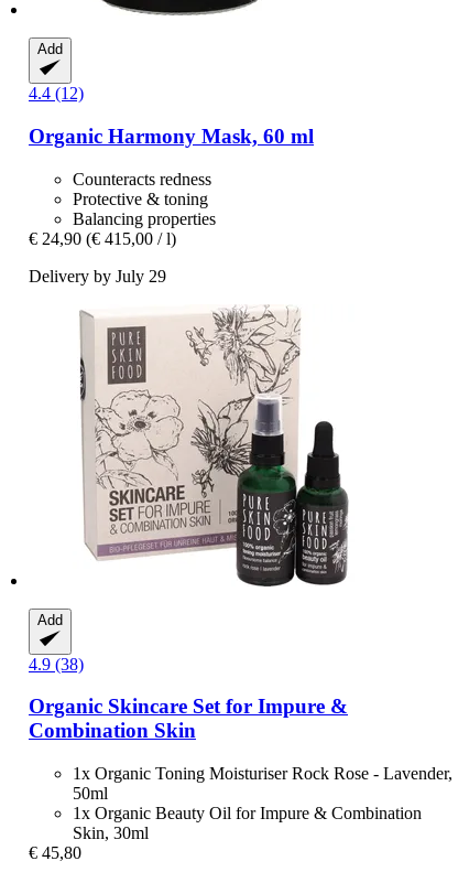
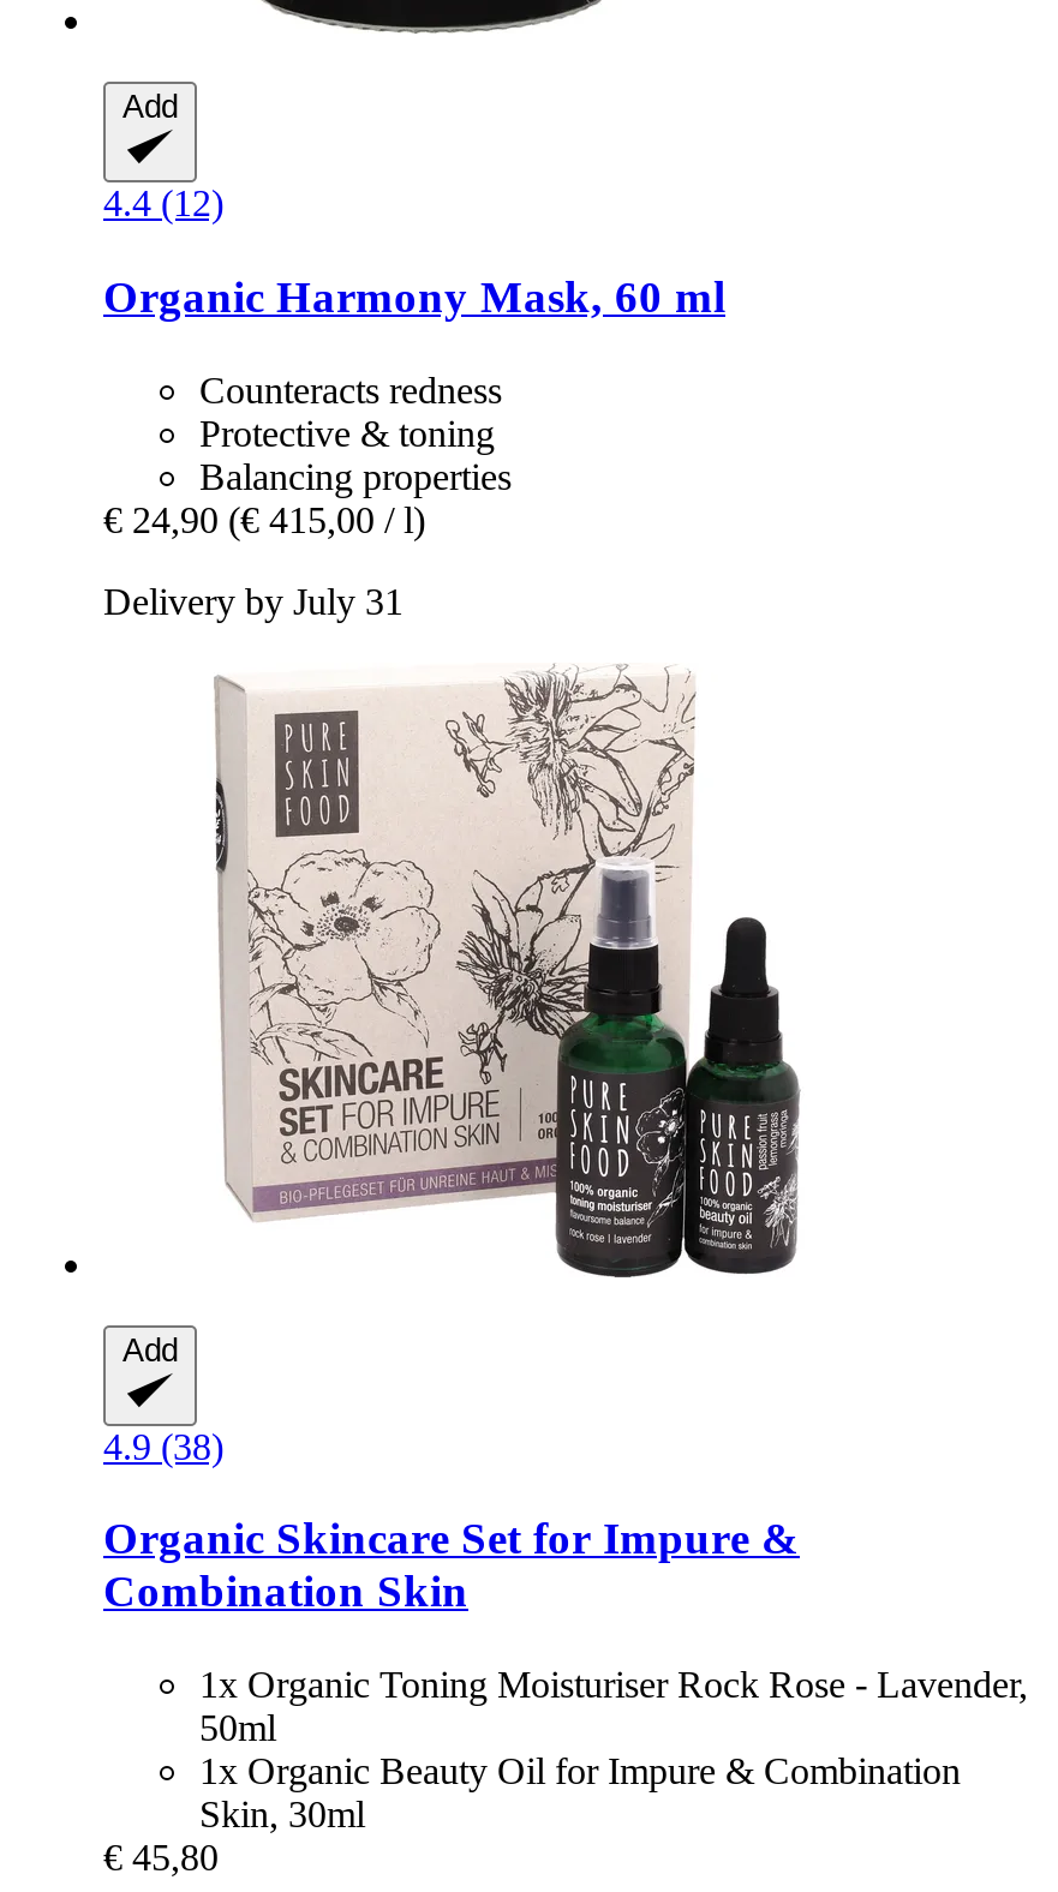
[29,266,166,285] Delivery by July 29 -> [103,580,404,621] Delivery by July 31

